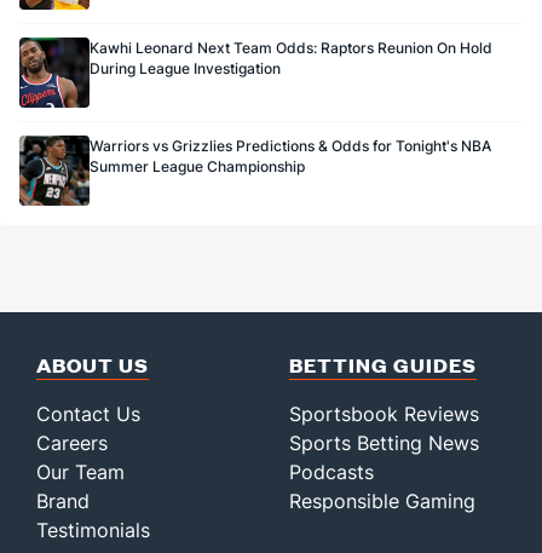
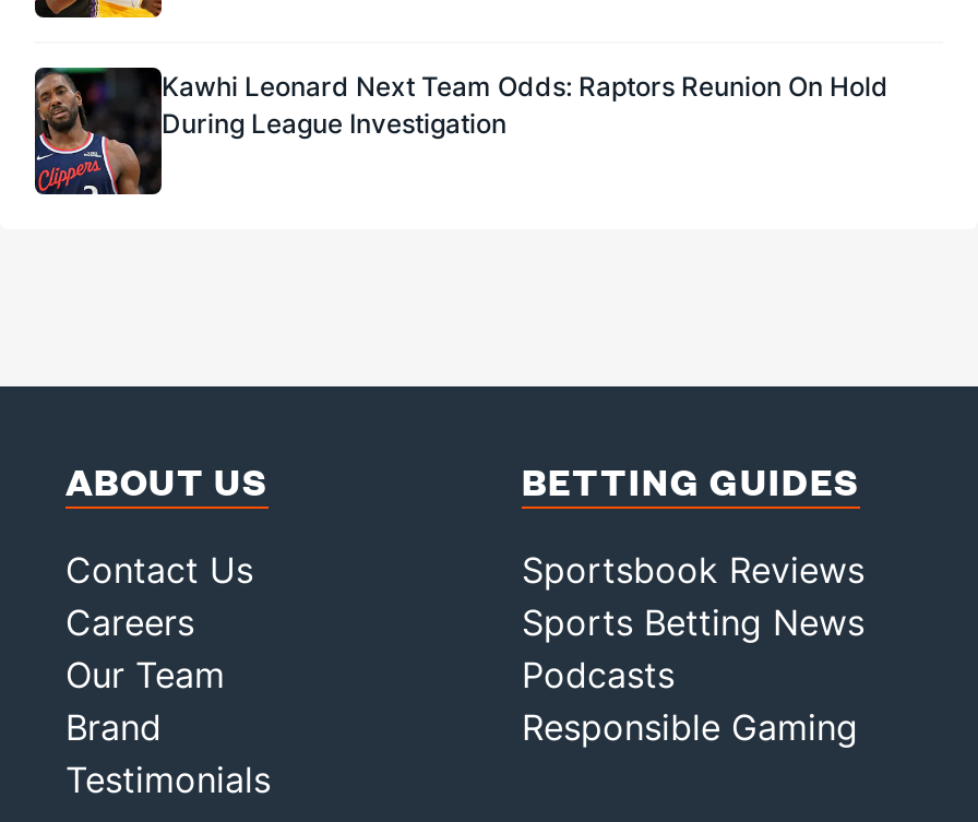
[18,136,491,207] [image] | Warriors vs Grizzlies Predictions & Odds for Tonight's NBA | Summer League Championship -> none

